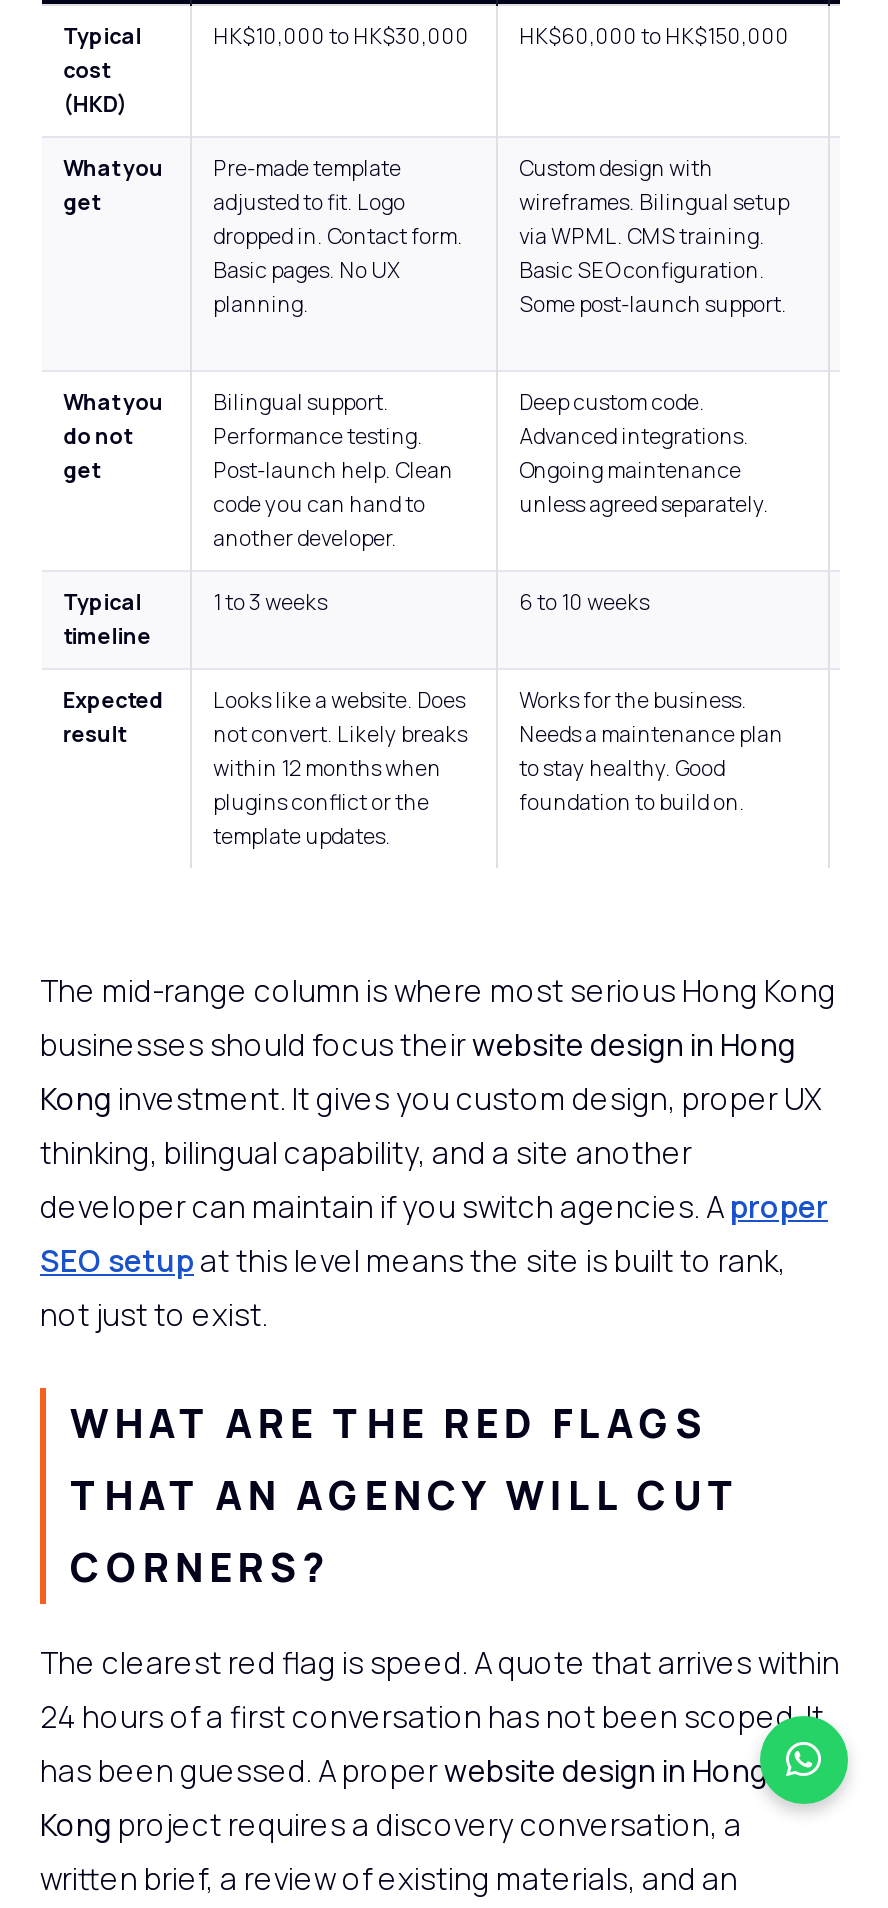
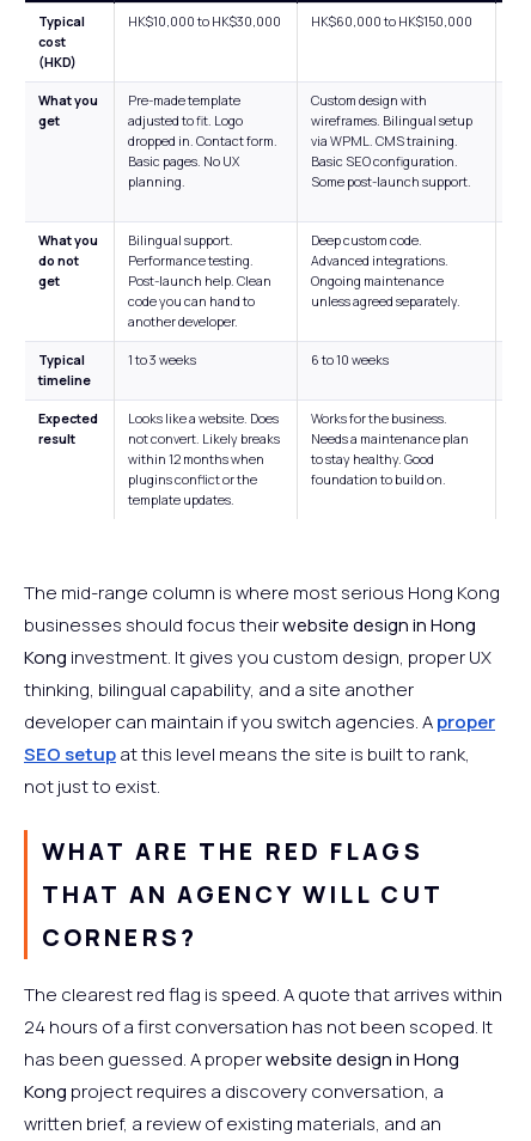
[760,1724,852,1812] [image] -> none

